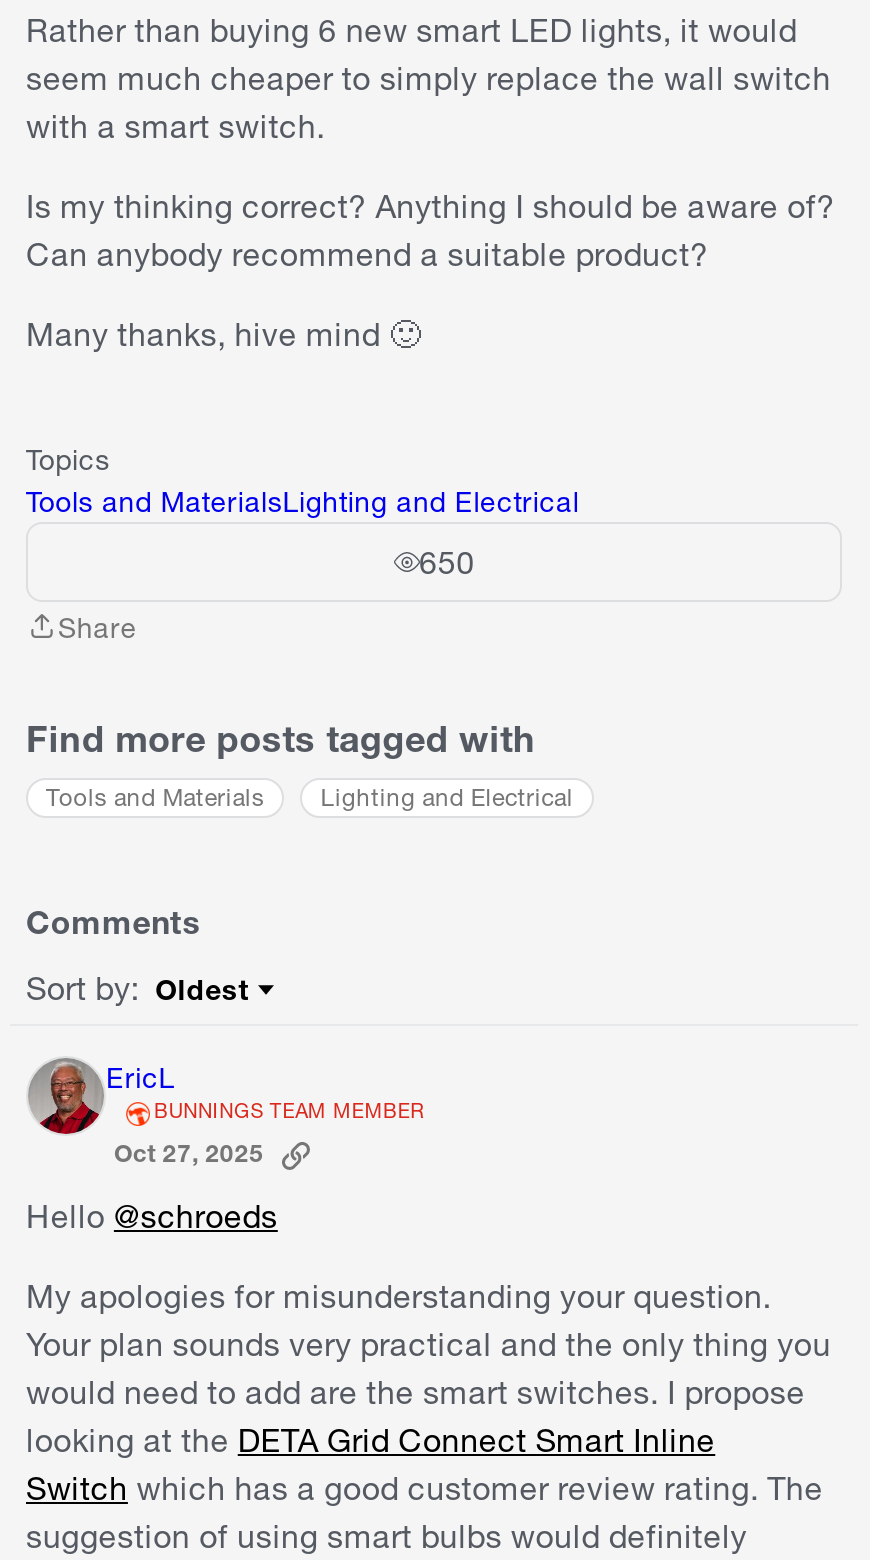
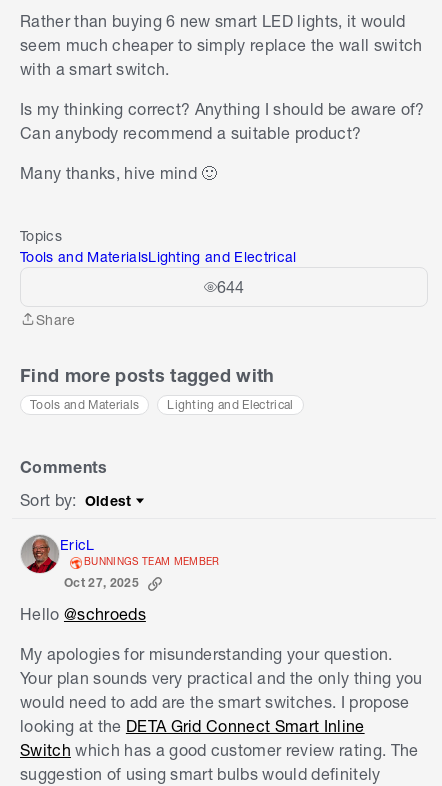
[419,543,475,581] 650 -> [216,277,244,296] 644

